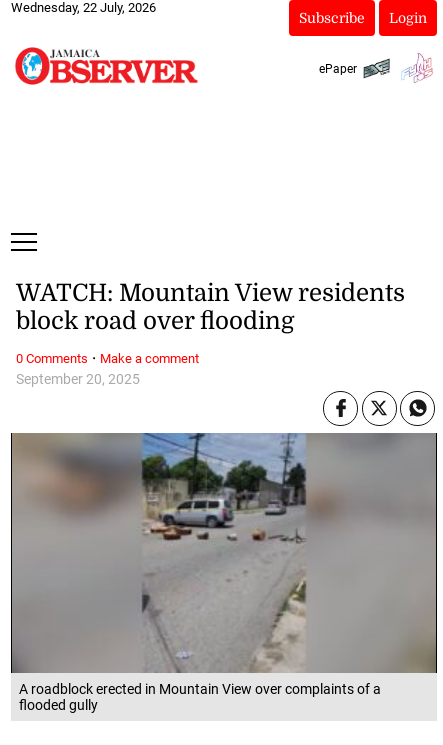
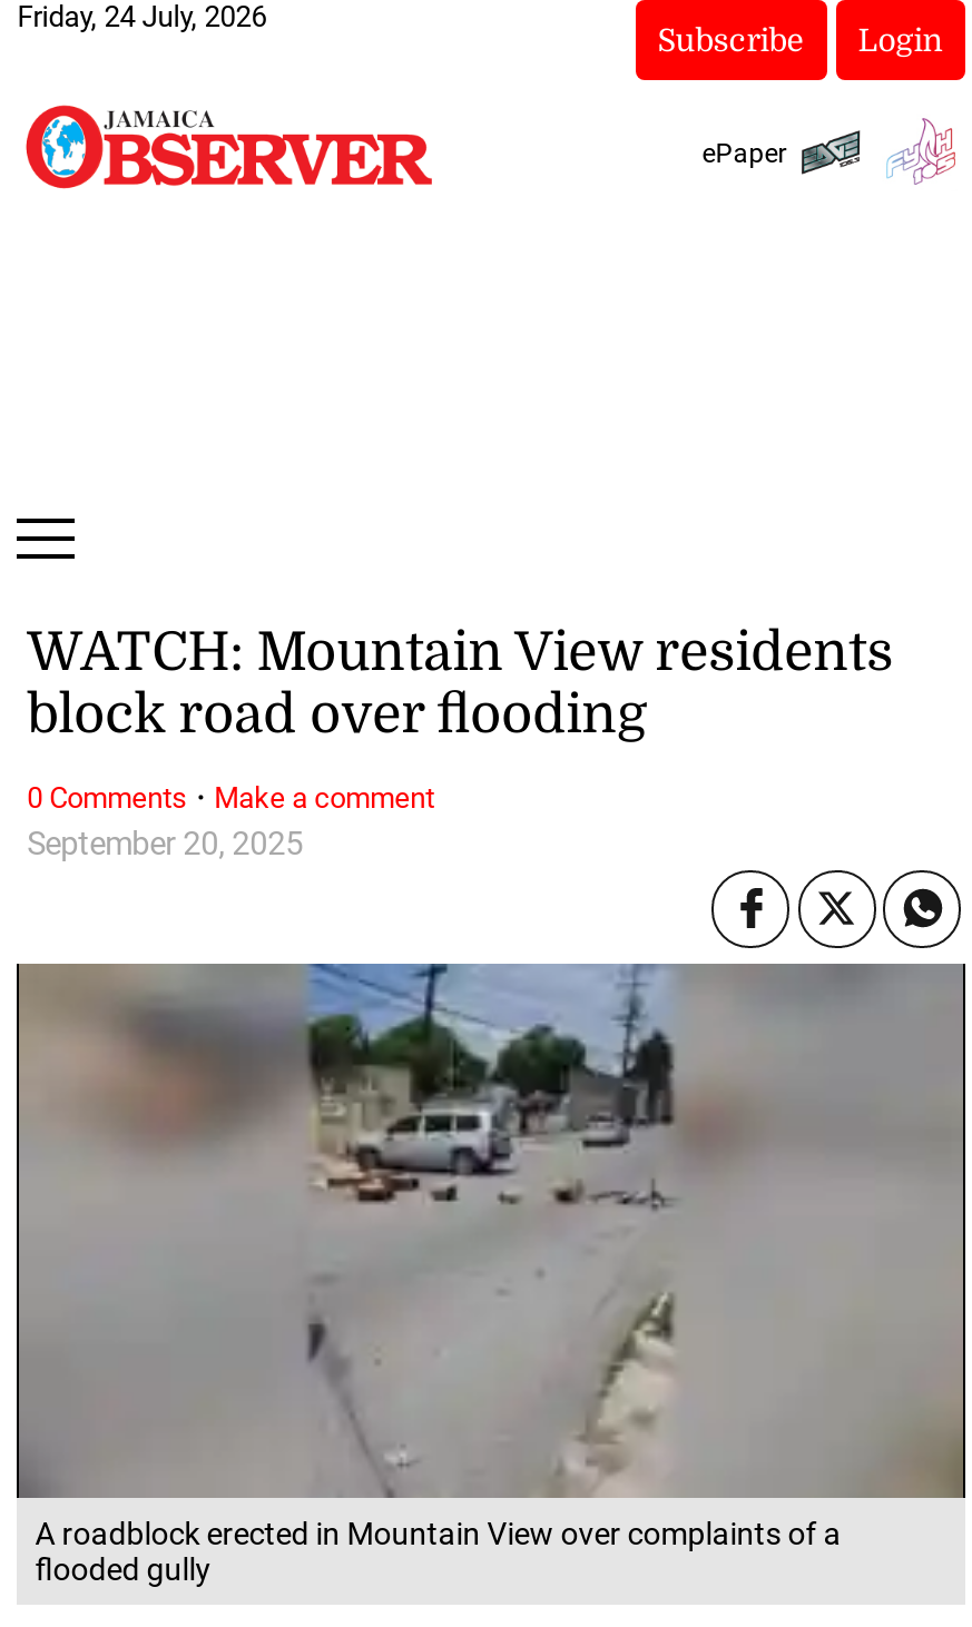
[11,0,156,15] Wednesday, 22 July, 2026 -> [17,0,267,33] Friday, 24 July, 2026

